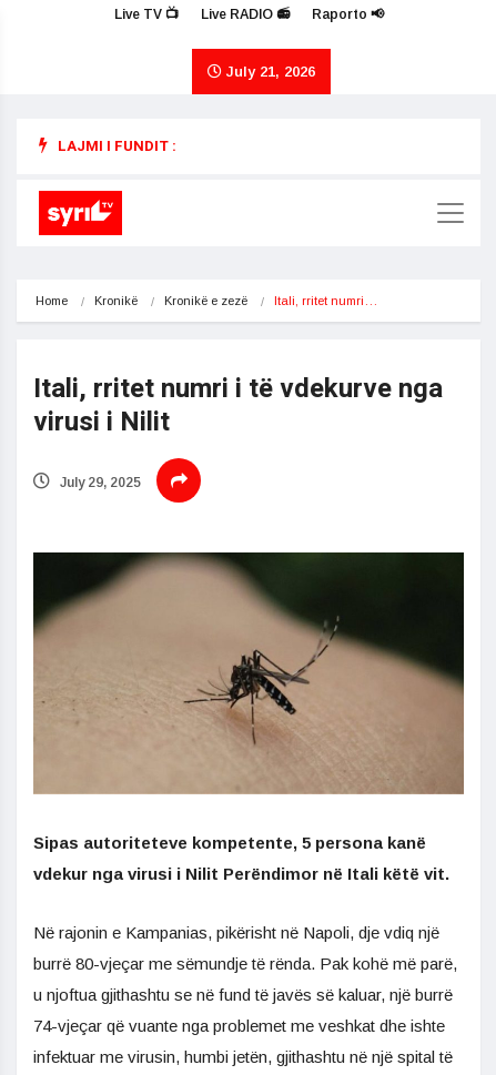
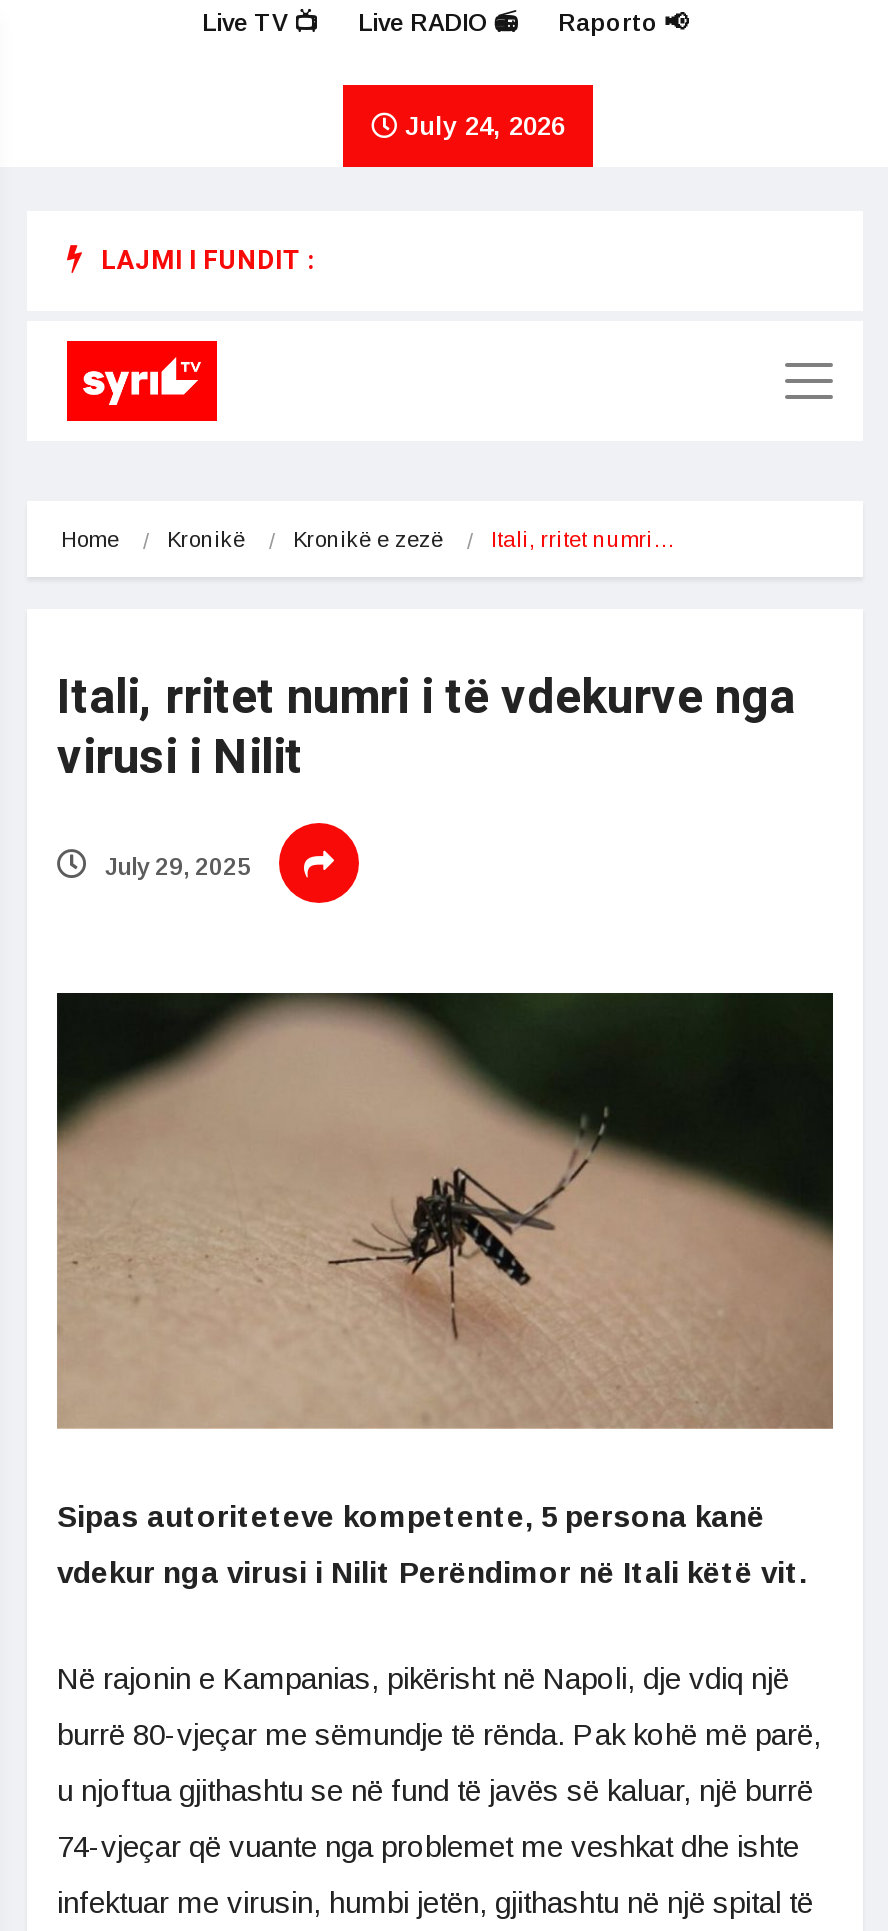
[222,63,315,80] July 21, 2026 -> [397,111,565,141] July 24, 2026

